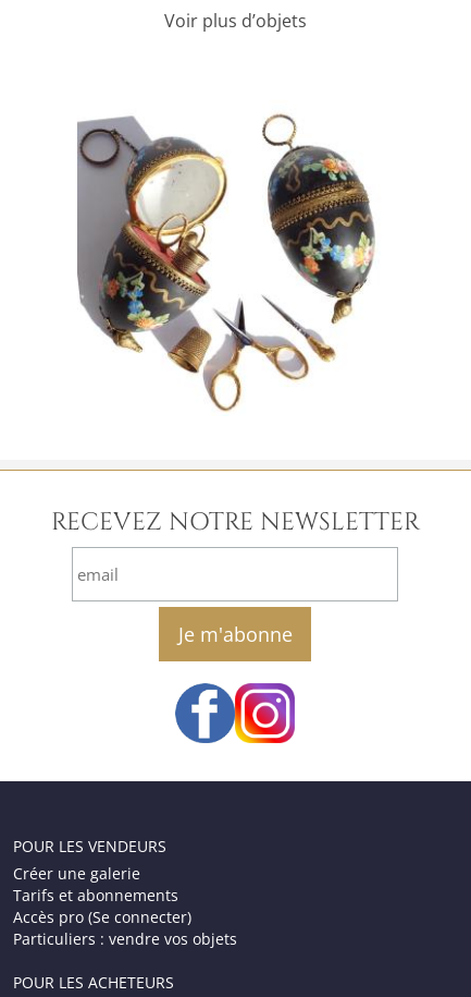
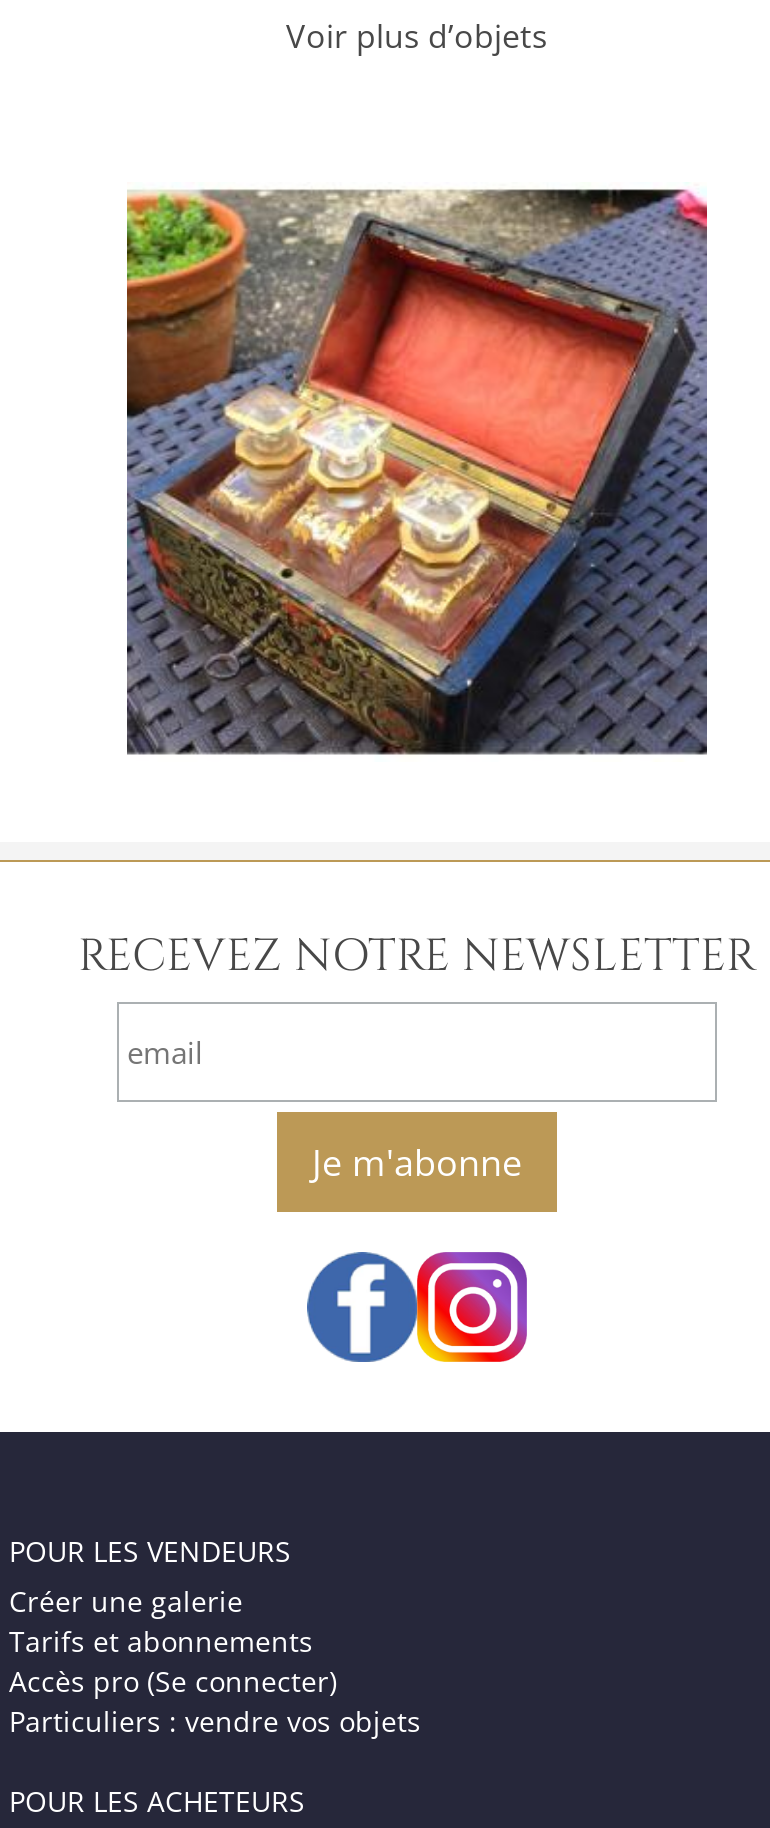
[77,104,393,412] [image] -> [125,186,709,756] [image]

